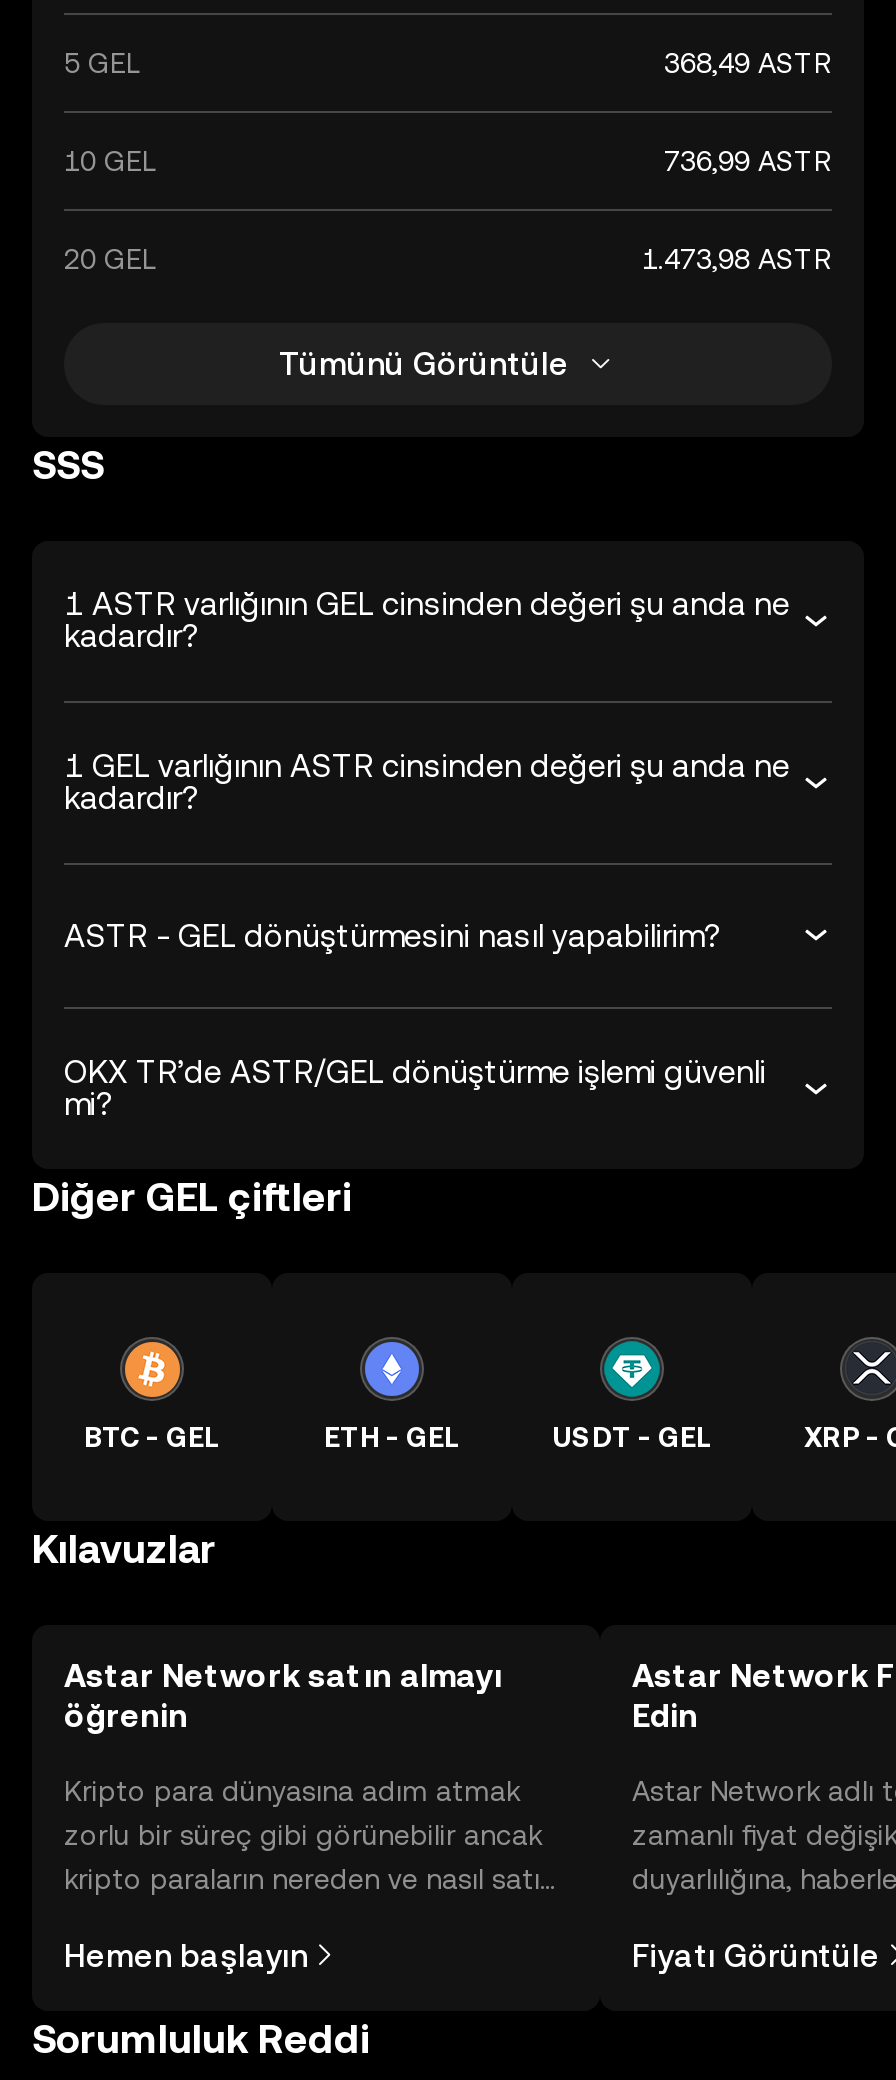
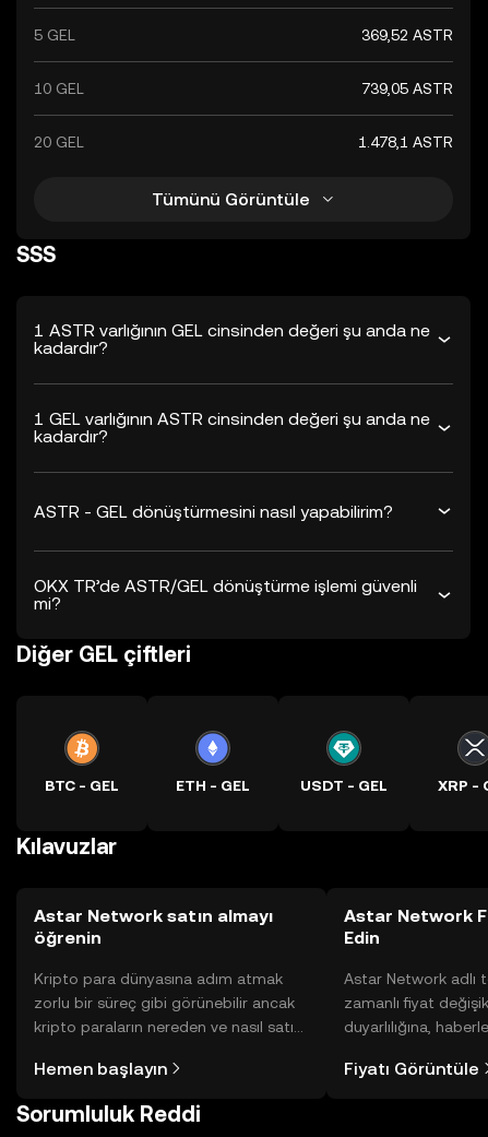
[664,47,832,79] 368,49 ASTR -> [361,26,453,44] 369,52 ASTR
[664,145,832,177] 736,99 ASTR -> [361,80,453,97] 739,05 ASTR
[642,243,832,275] 1.473,98 ASTR -> [358,133,453,151] 1.478,1 ASTR

